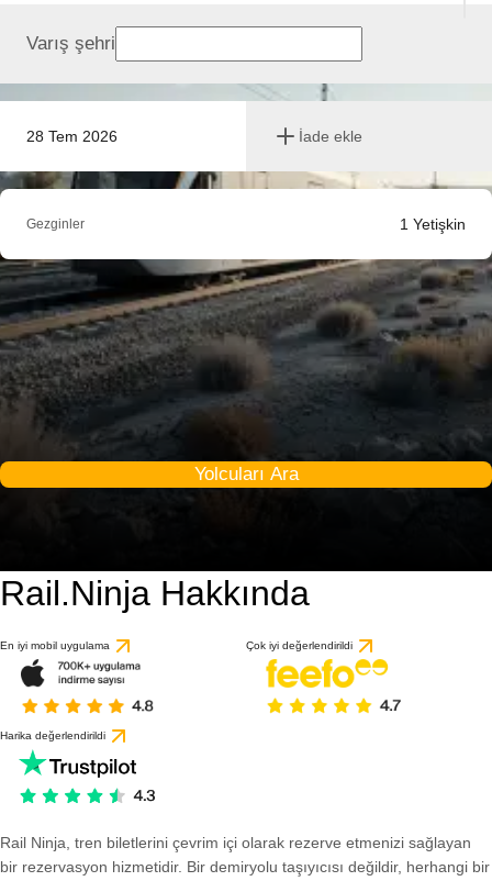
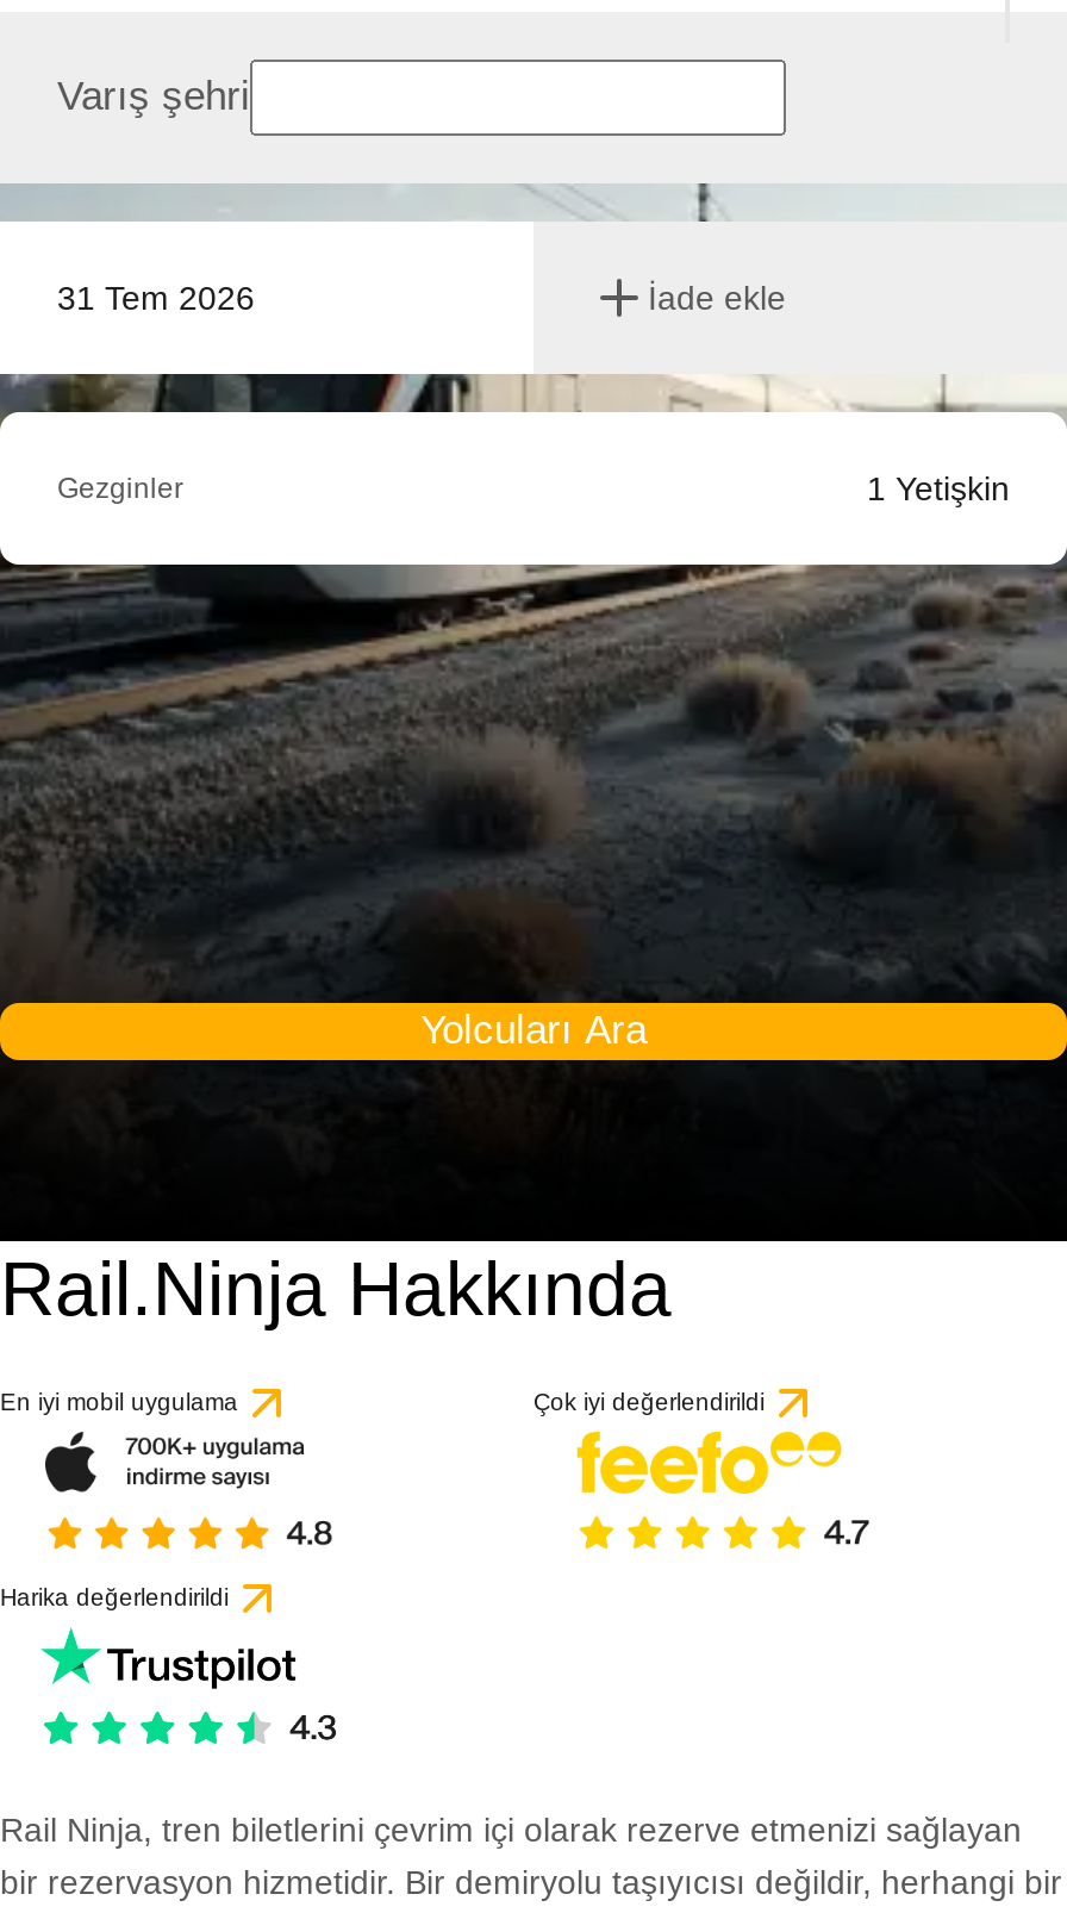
[26,127,118,145] 28 Tem 2026 -> [57,279,255,317] 31 Tem 2026

